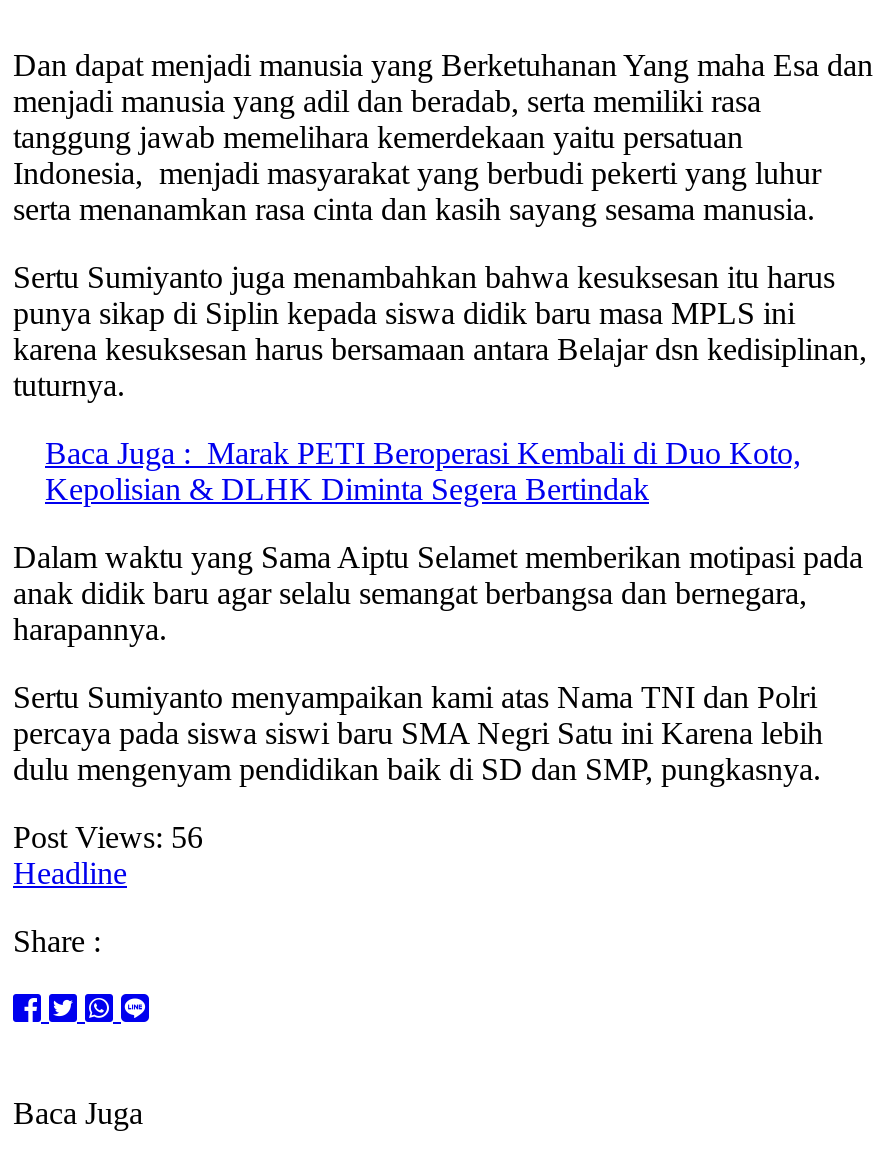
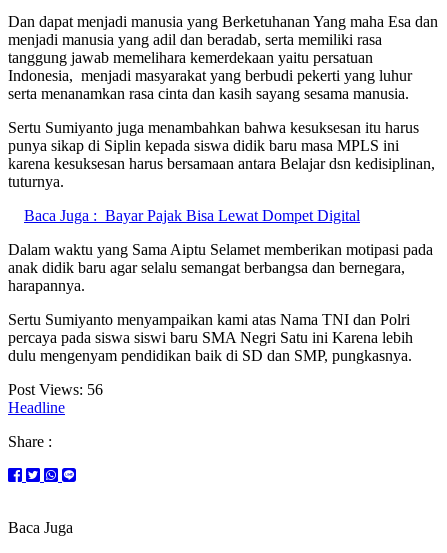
[45,436,801,506] Baca Juga : Marak PETI Beroperasi Kembali di Duo Koto, | Kepolisian & DLHK Diminta Segera Bertindak -> [24,207,360,224] Baca Juga : Bayar Pajak Bisa Lewat Dompet Digital

